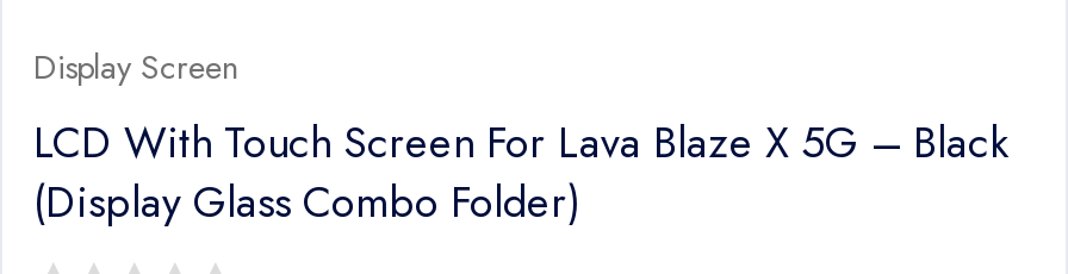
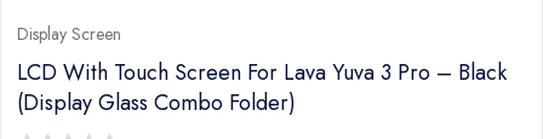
[33,113,1008,175] LCD With Touch Screen For Lava Blaze X 5G – Black -> [17,57,507,89] LCD With Touch Screen For Lava Yuva 3 Pro – Black

